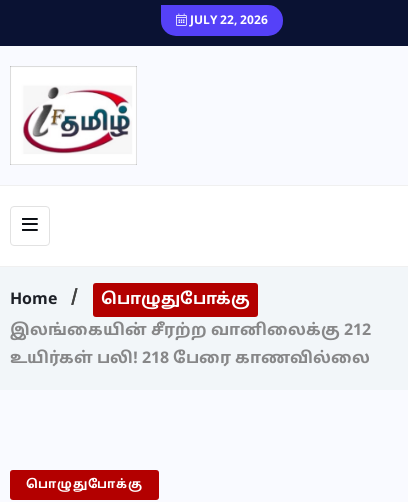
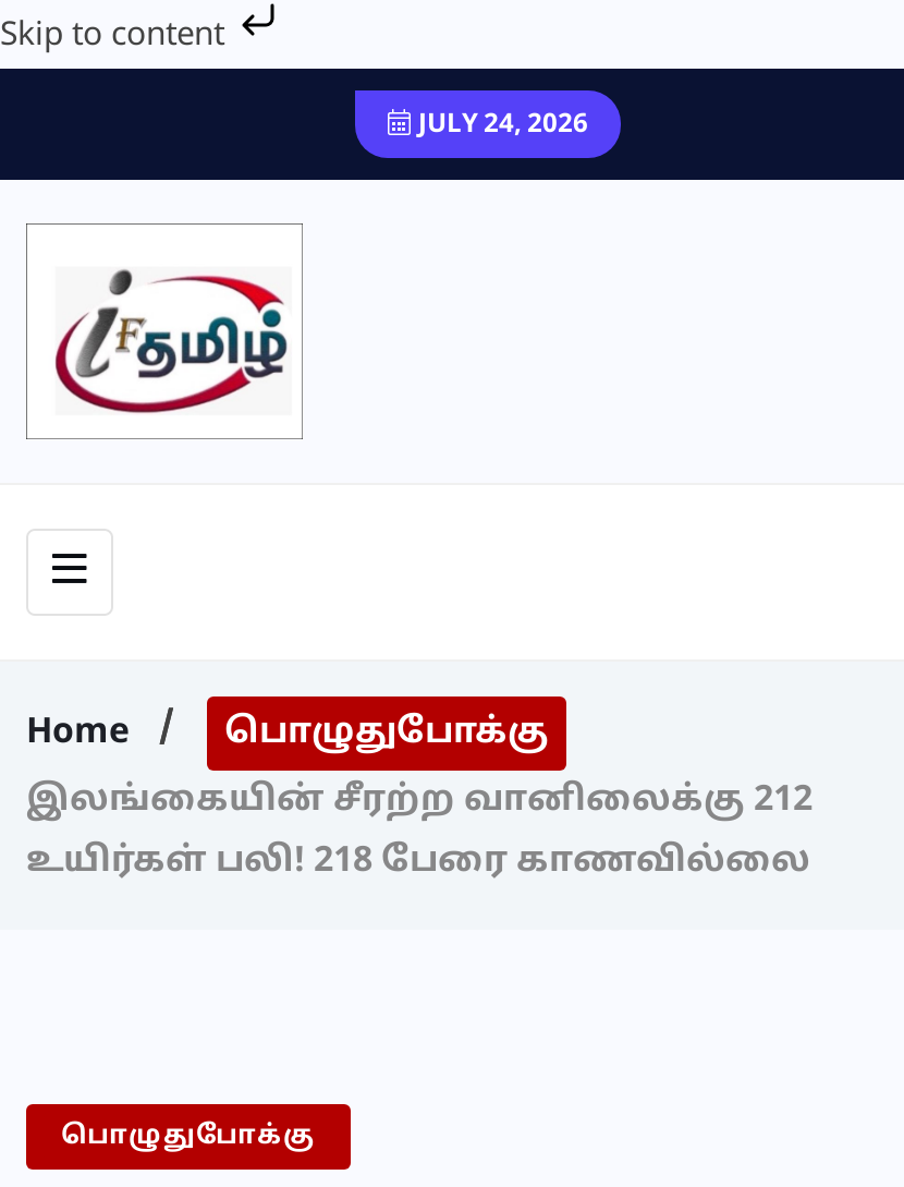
[187,14,268,28] JULY 22, 2026 -> [0,16,588,141] Skip to content | JULY 24, 2026

